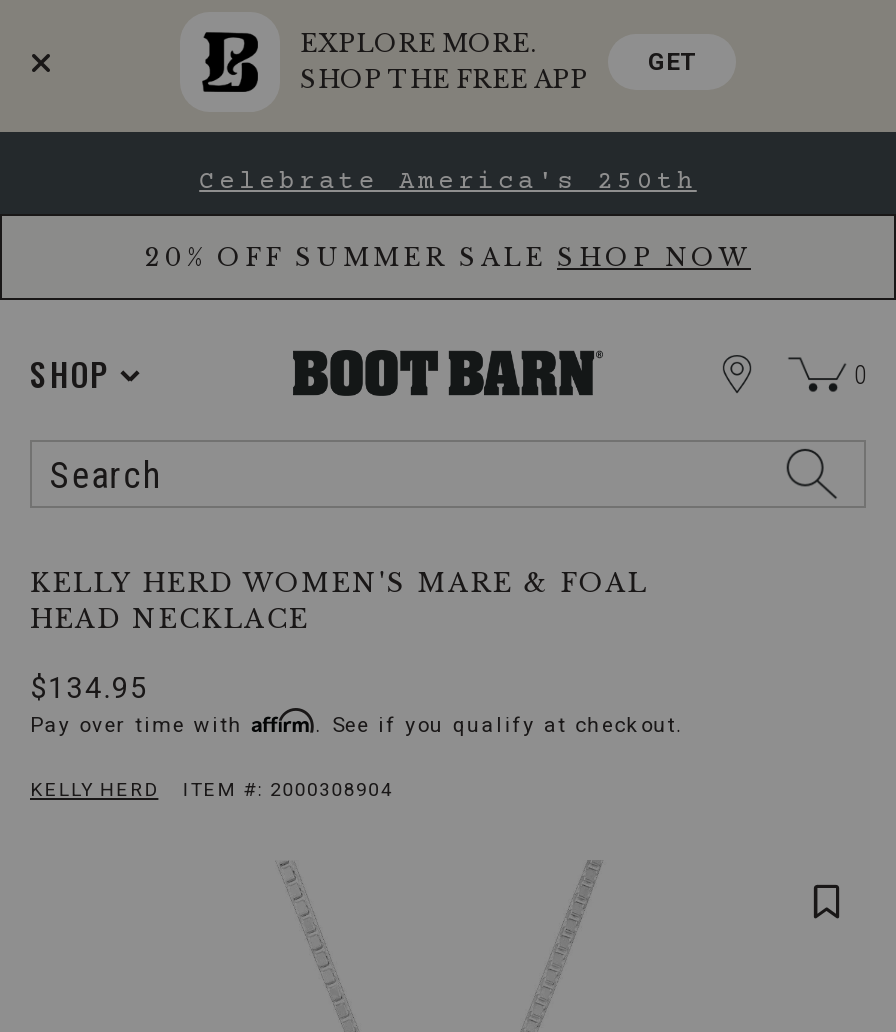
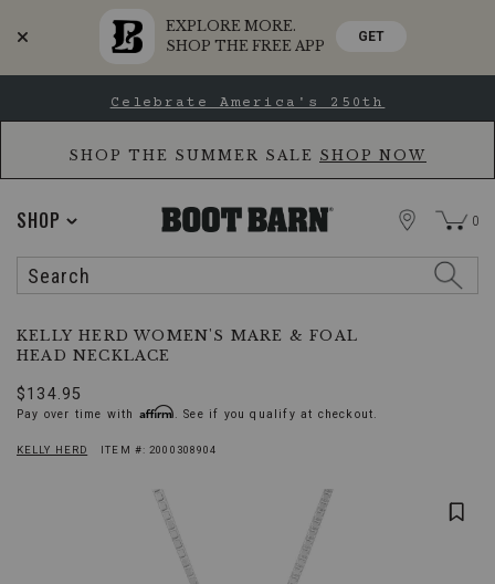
[145,242,751,272] 20% OFF SUMMER SALE SHOP NOW -> [69,147,426,164] SHOP THE SUMMER SALE SHOP NOW

